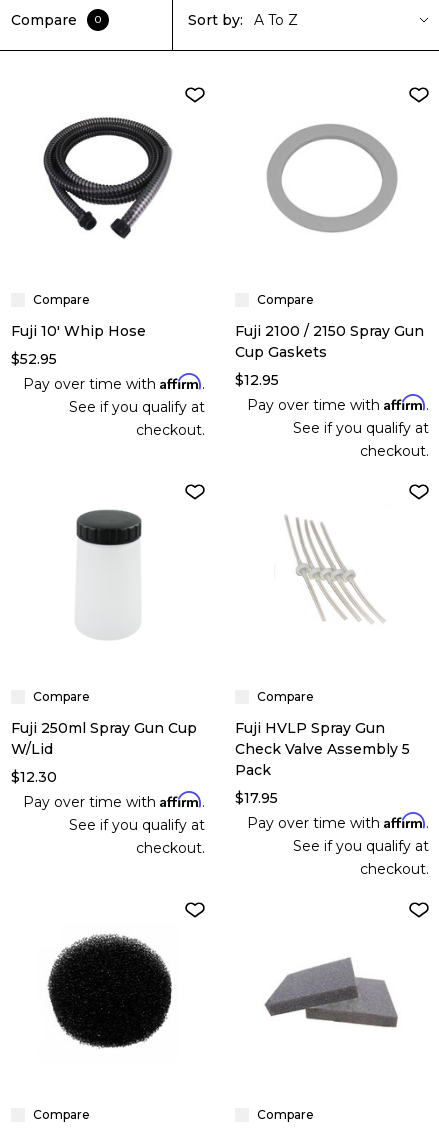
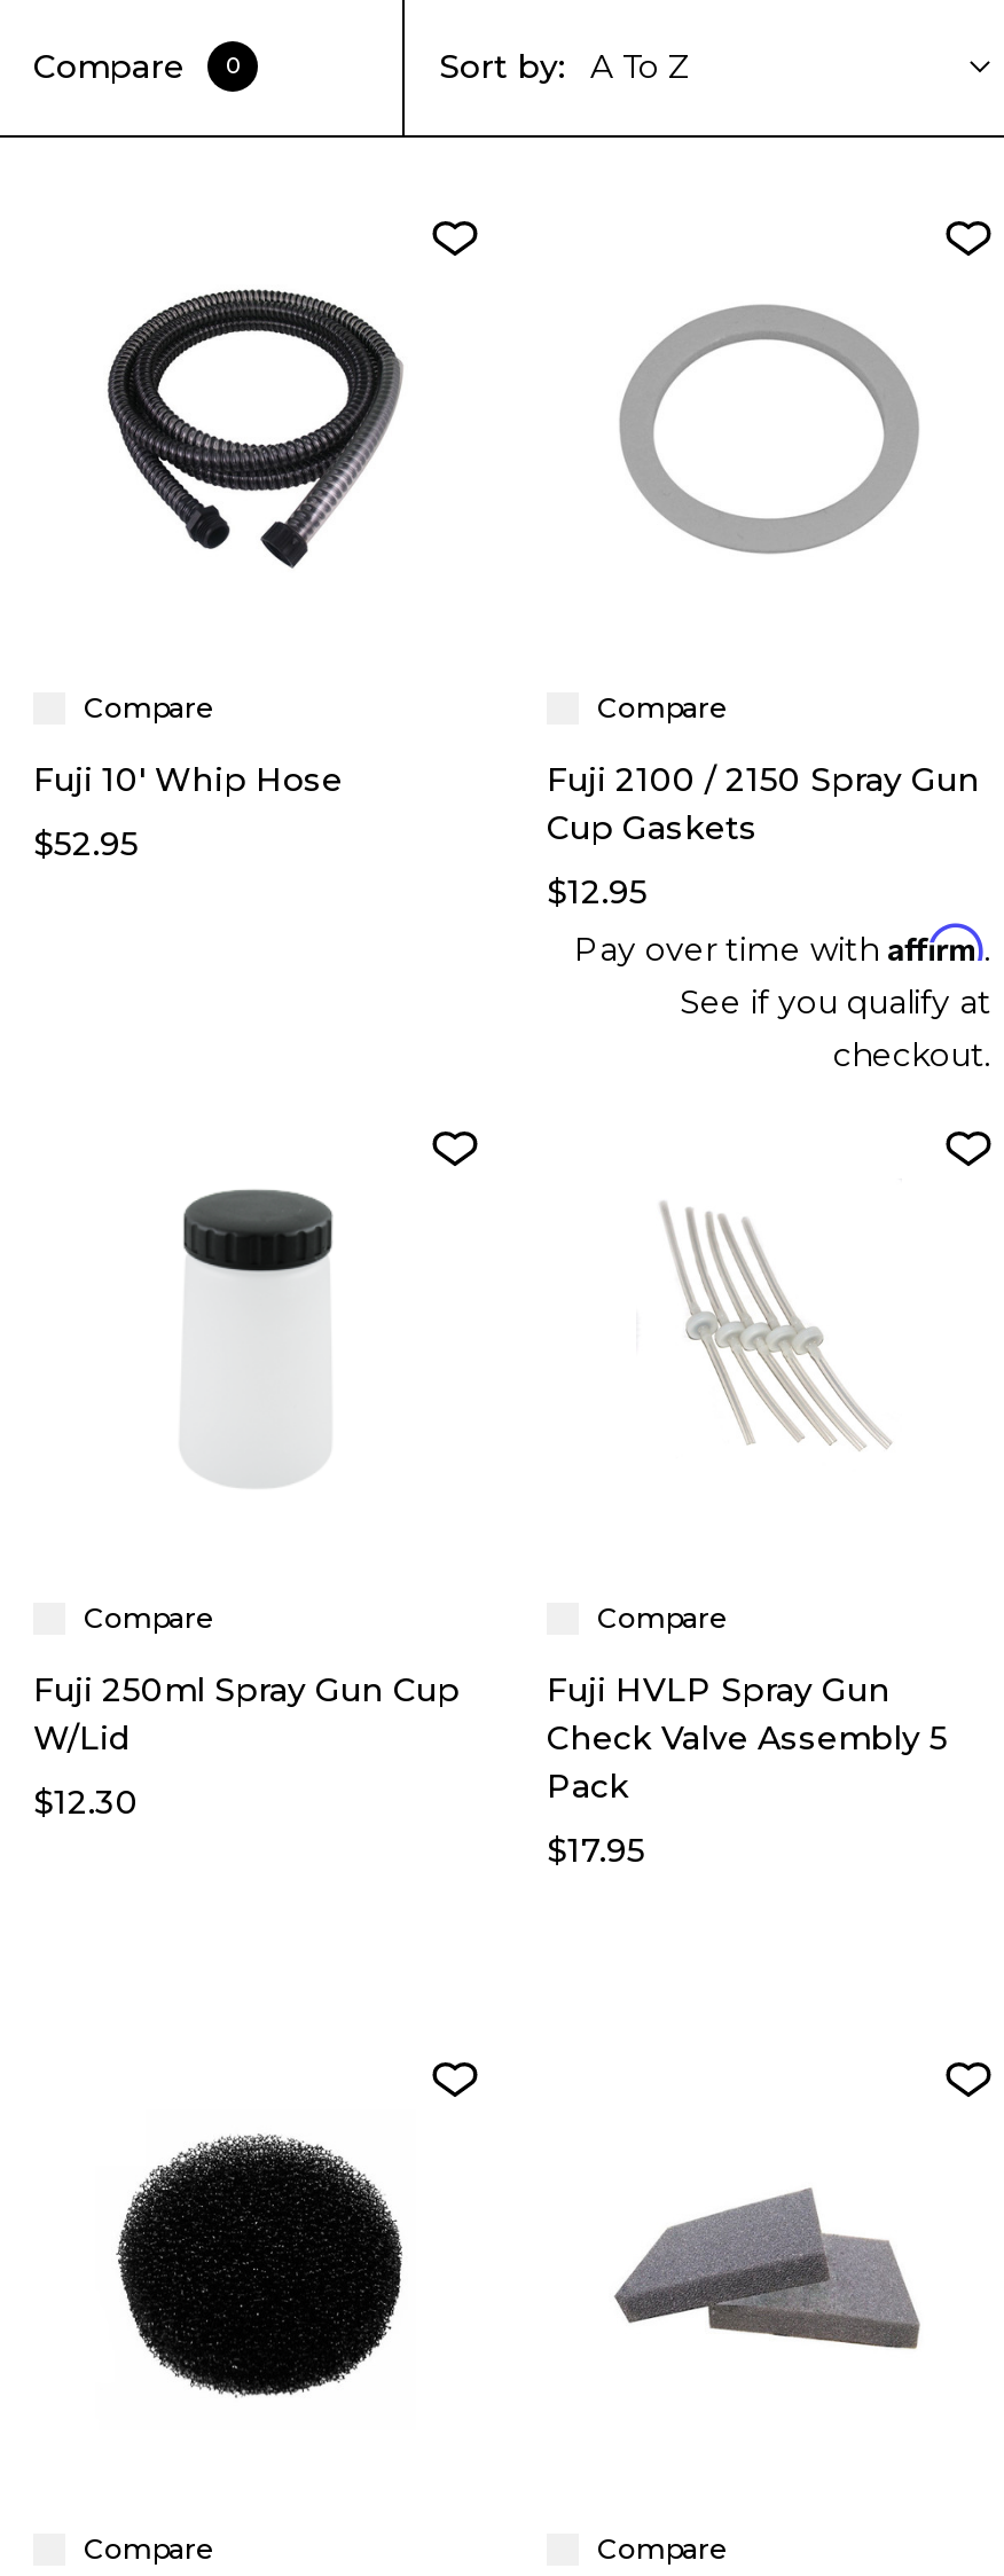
[23,373,205,439] Pay over time with Affirm. | See if you qualify at | checkout. -> none
[23,791,205,857] Pay over time with Affirm. | See if you qualify at | checkout. -> none
[247,812,429,878] Pay over time with Affirm. | See if you qualify at | checkout. -> none

